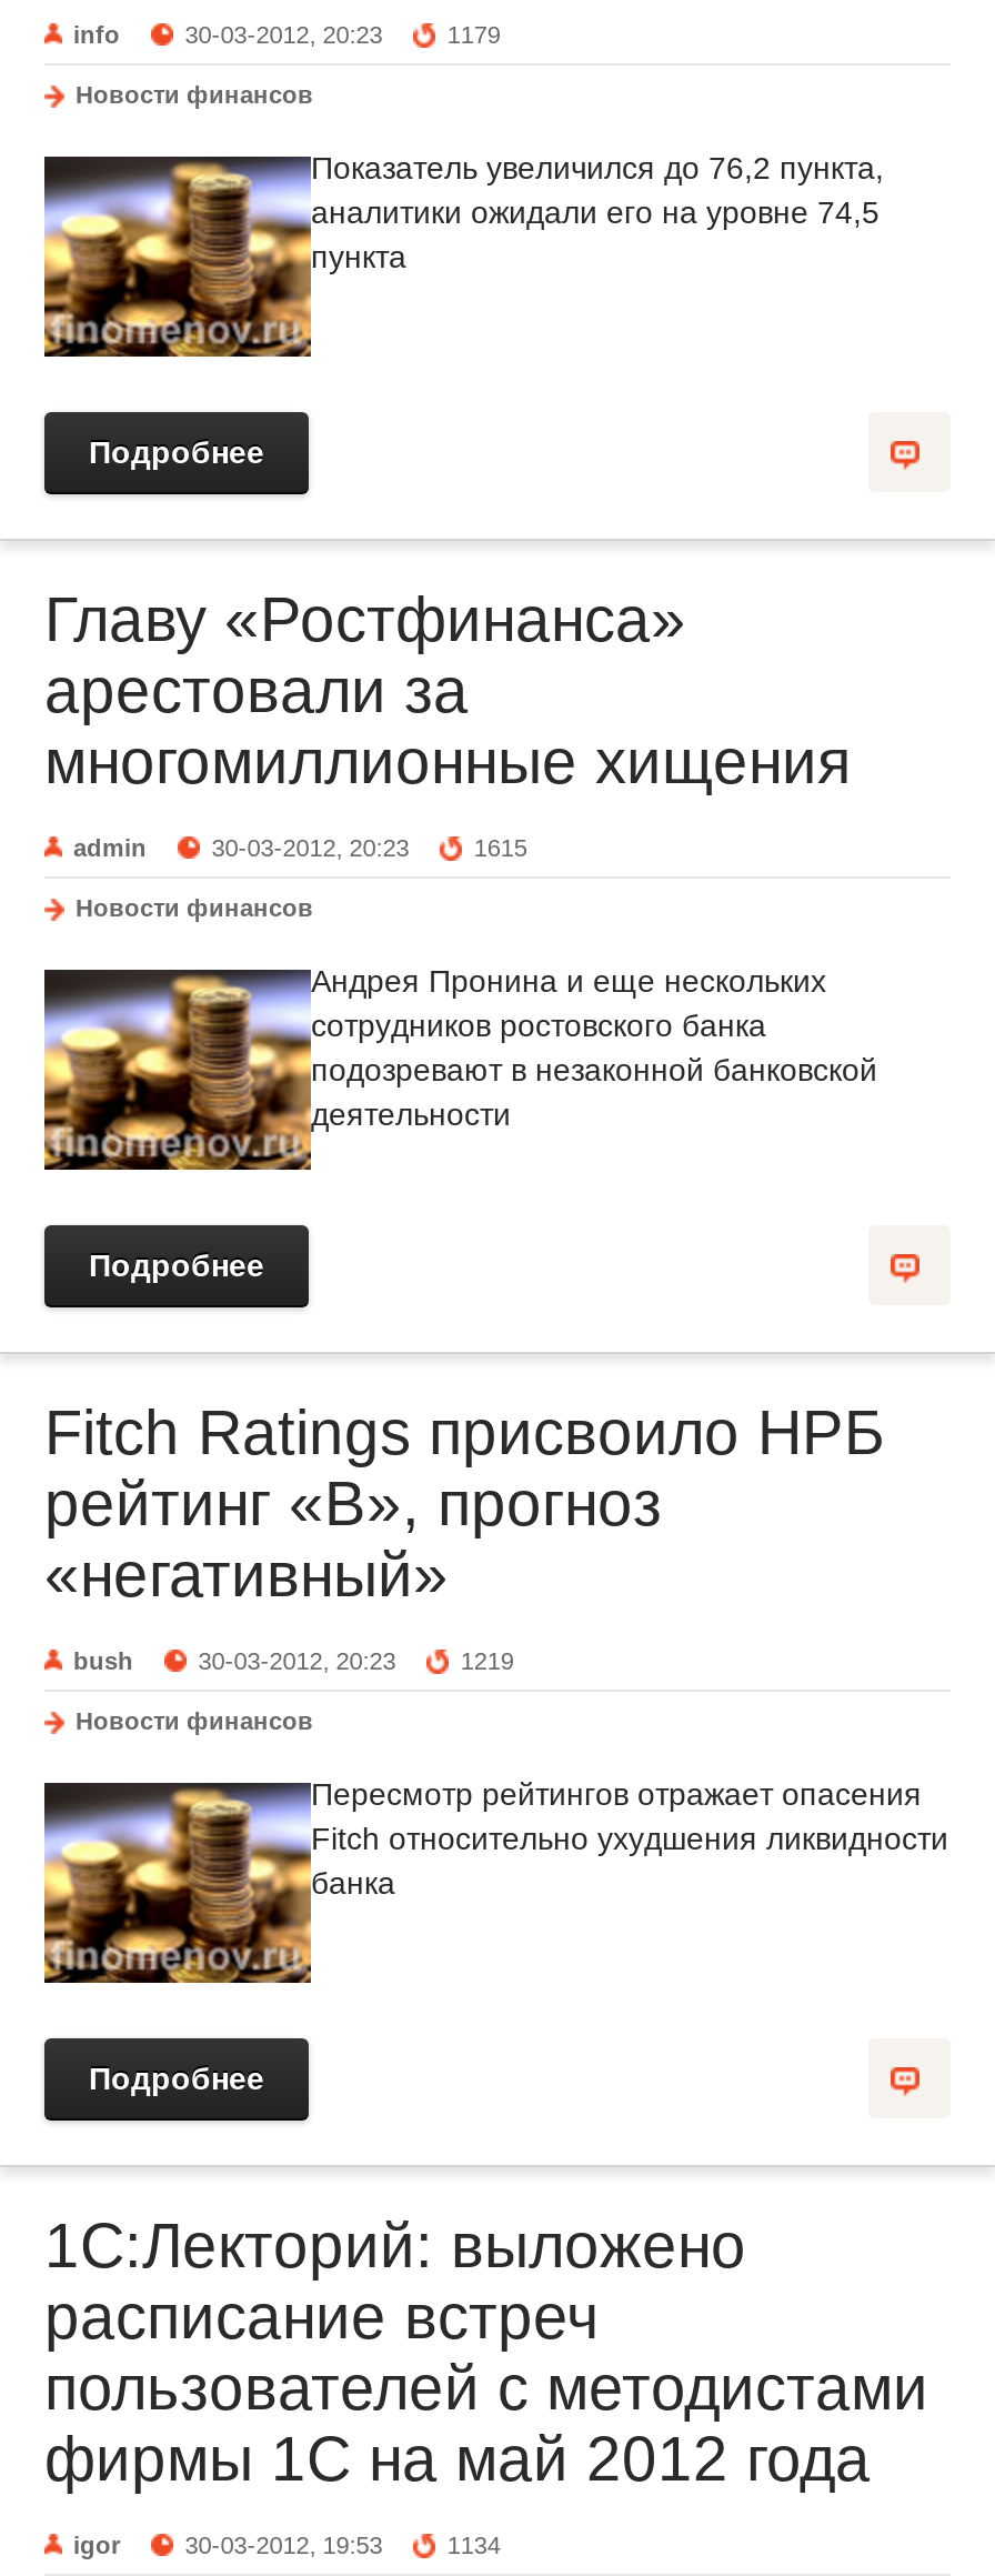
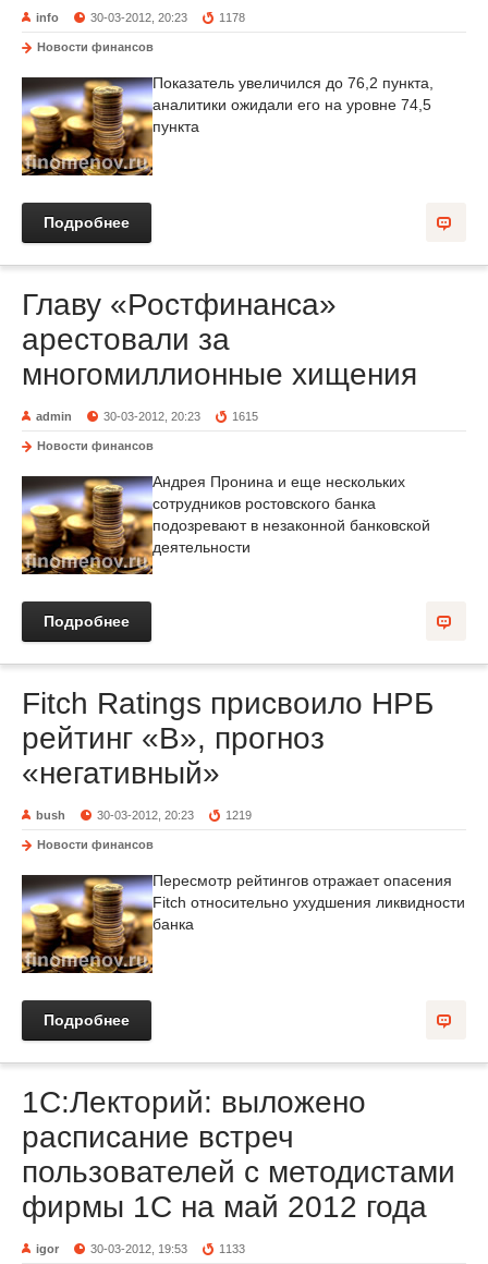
[447,21,501,48] 1179 -> [219,11,246,24] 1178
[447,2532,501,2558] 1134 -> [219,1242,246,1255] 1133

